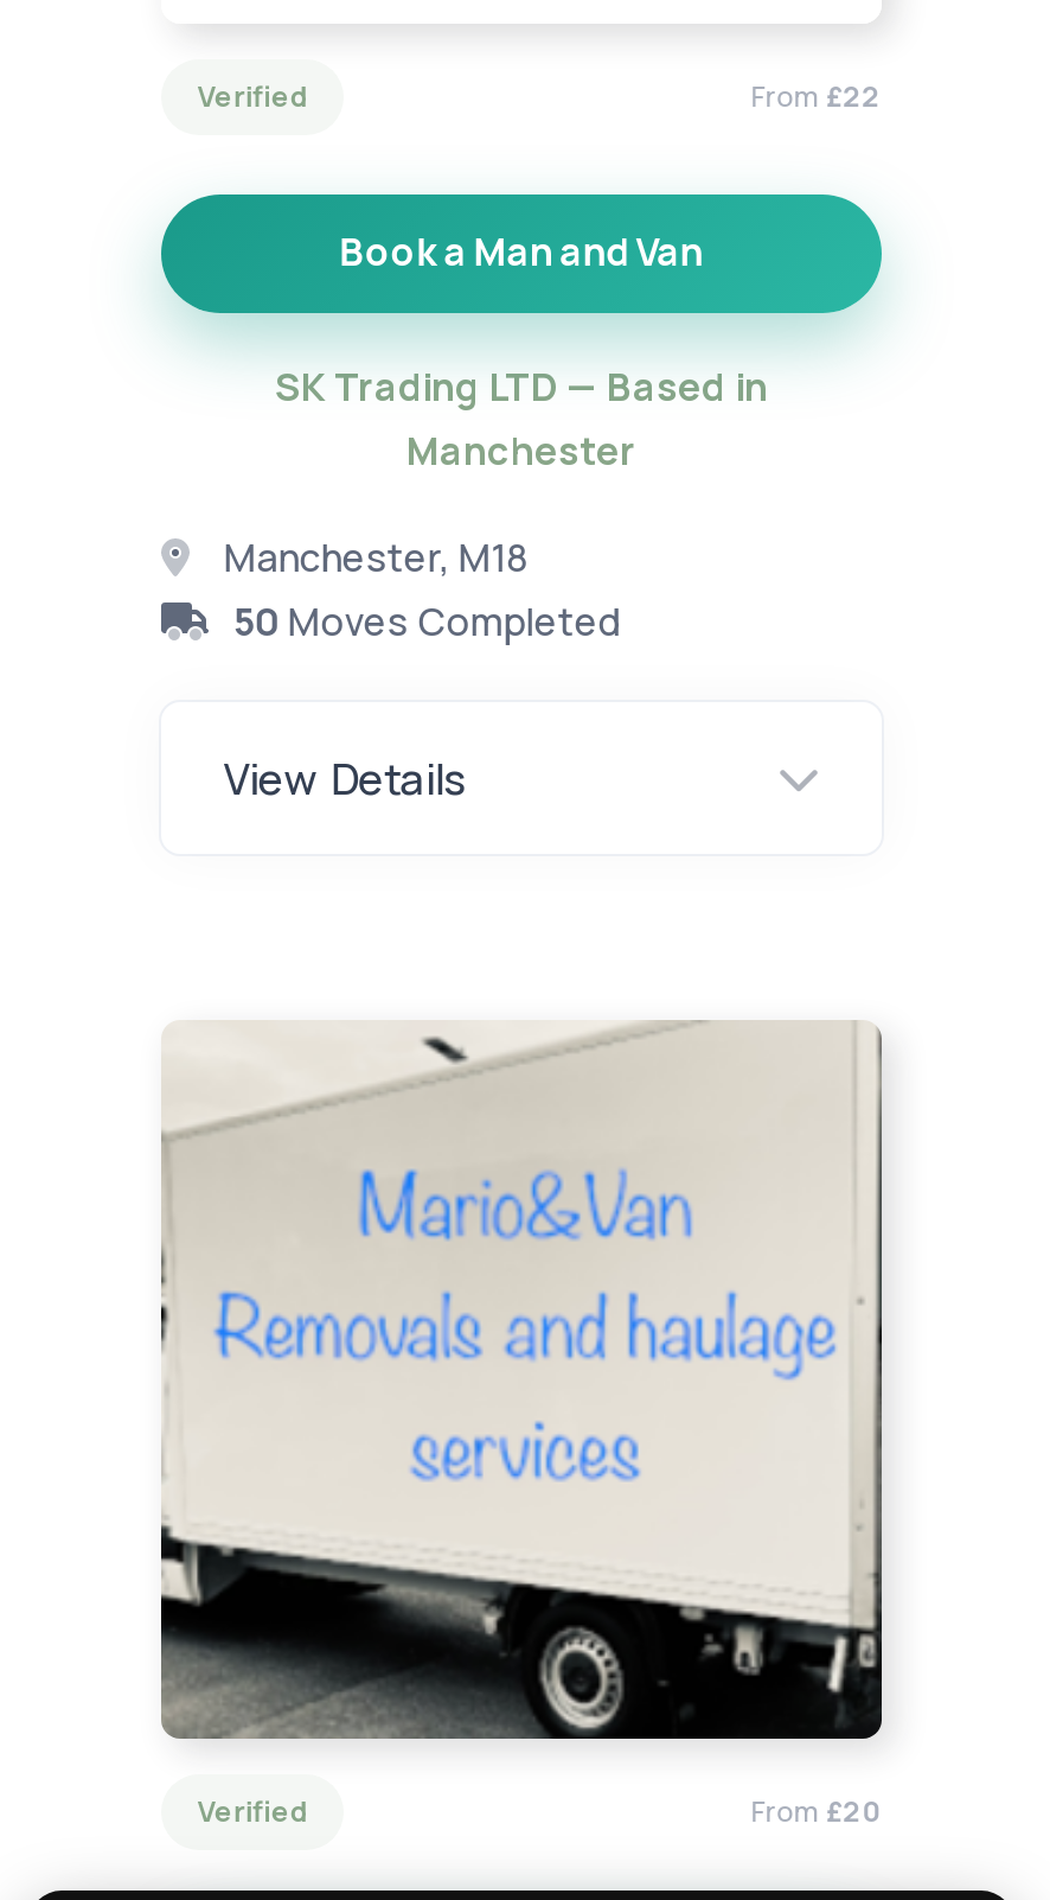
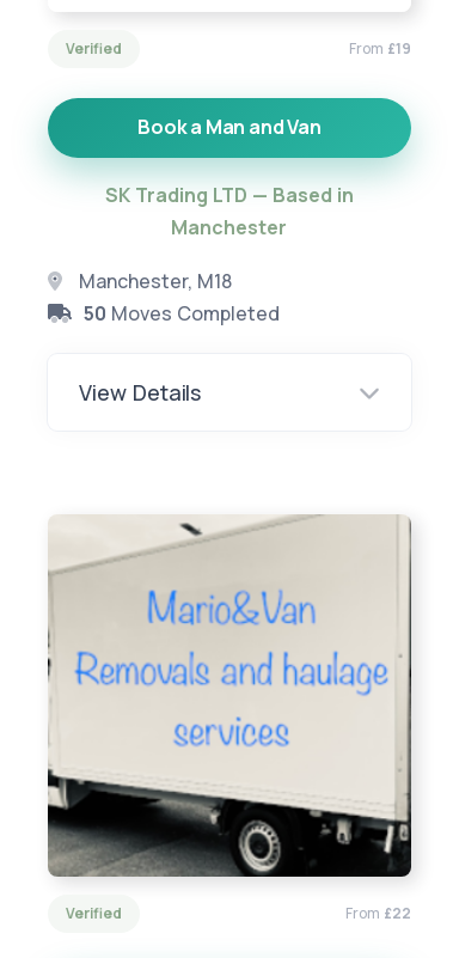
[751,75,881,116] From £22 -> [349,38,411,58] From £19
[751,1791,881,1831] From £20 -> [345,903,411,923] From £22

